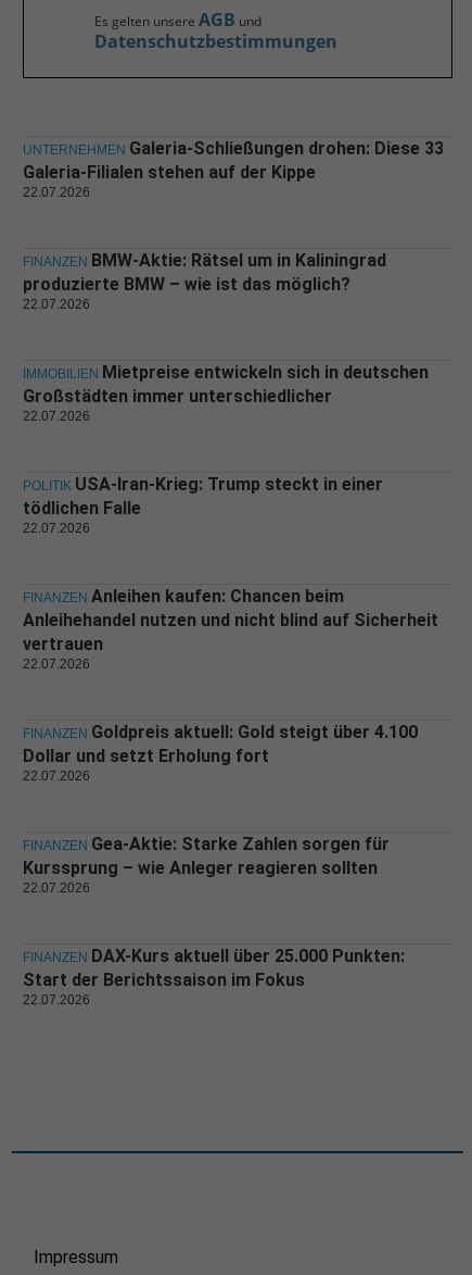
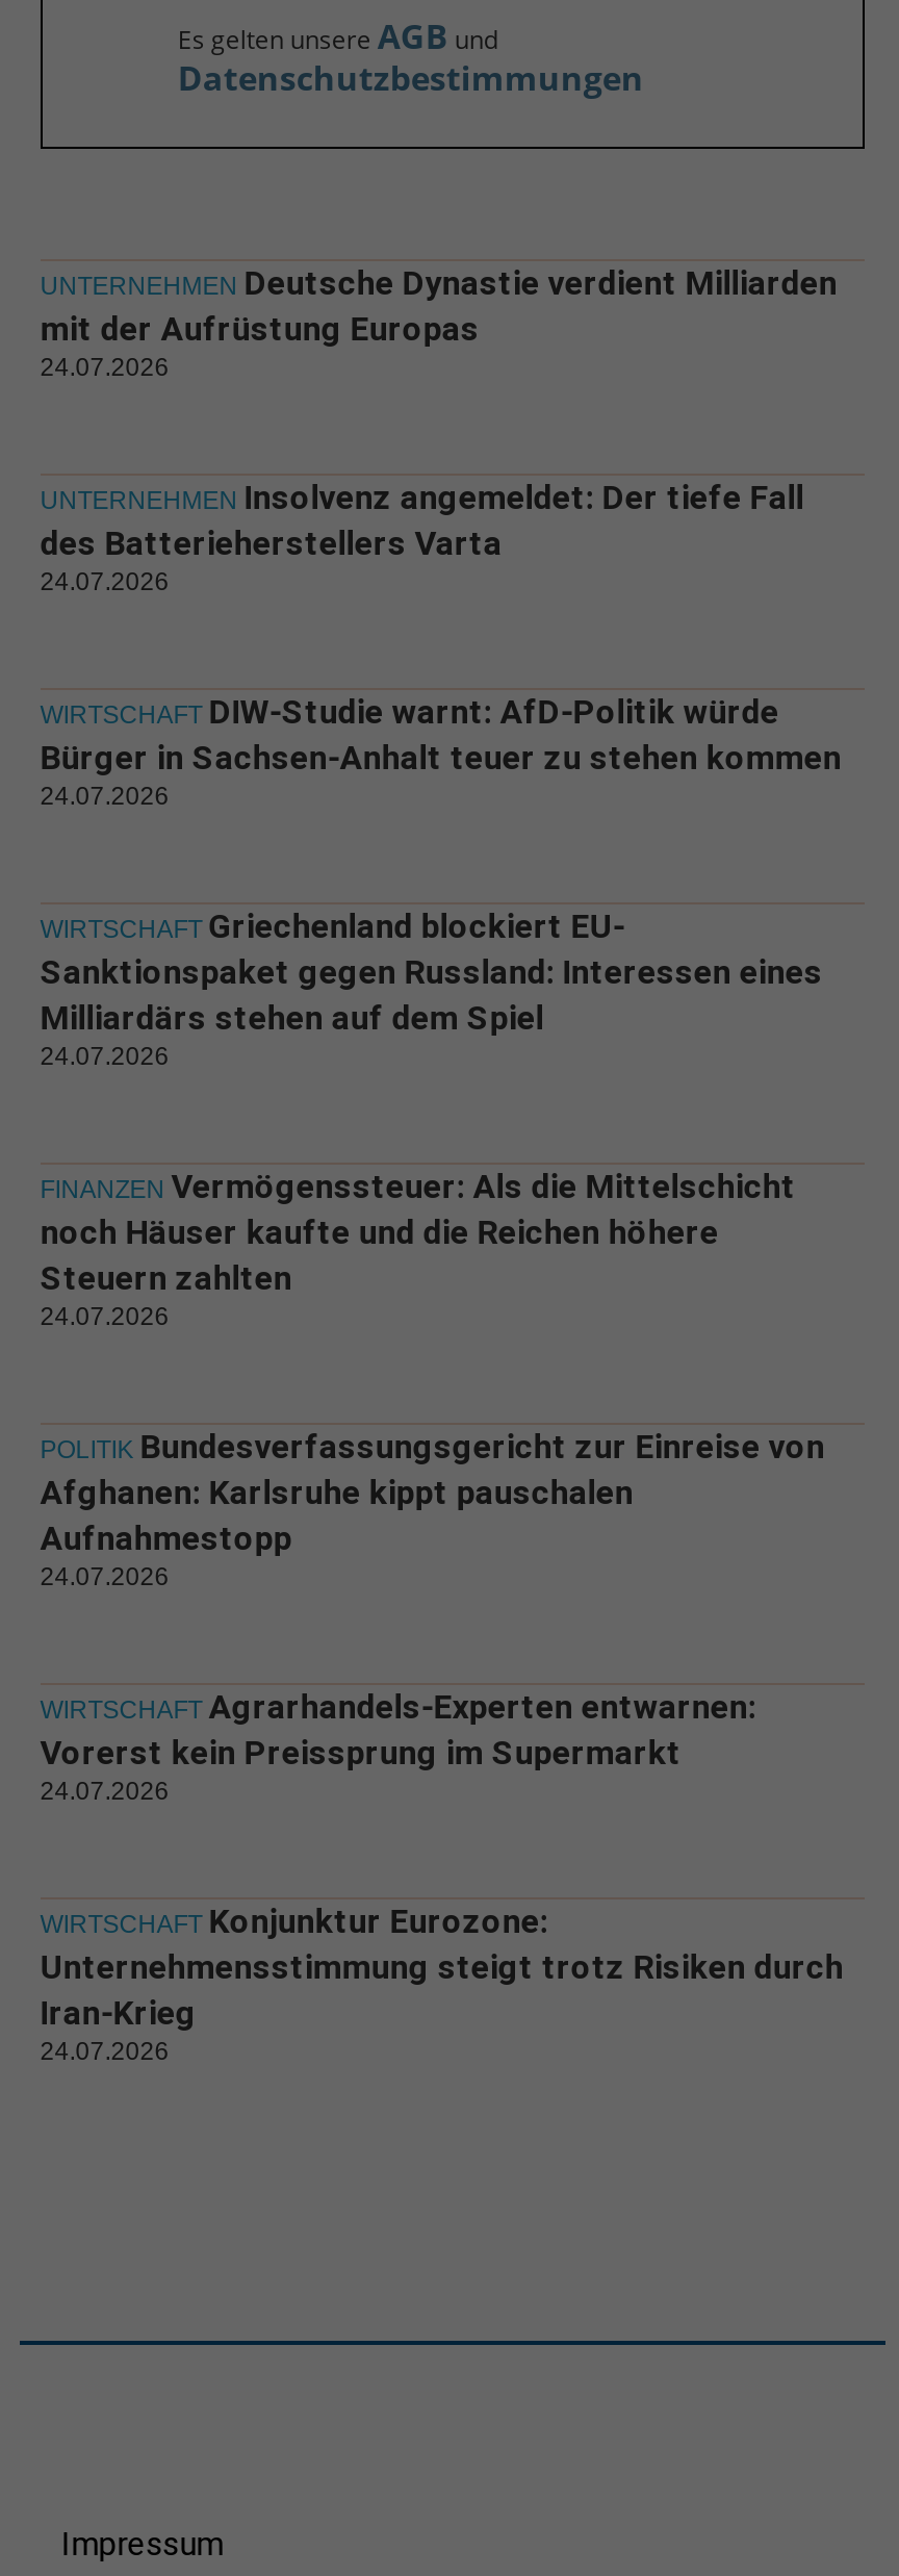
[22,138,443,200] UNTERNEHMEN Galeria-Schließungen drohen: Diese 33 | Galeria-Filialen stehen auf der Kippe | 22.07.2026 -> [40,264,837,382] UNTERNEHMEN Deutsche Dynastie verdient Milliarden | mit der Aufrüstung Europas | 24.07.2026
[22,250,386,312] FINANZEN BMW-Aktie: Rätsel um in Kaliningrad | produzierte BMW – wie ist das möglich? | 22.07.2026 -> [40,478,804,597] UNTERNEHMEN Insolvenz angemeldet: Der tiefe Fall | des Batterieherstellers Varta | 24.07.2026
[22,362,428,424] IMMOBILIEN Mietpreise entwickeln sich in deutschen | Großstädten immer unterschiedlicher | 22.07.2026 -> [40,693,841,811] WIRTSCHAFT DIW-Studie warnt: AfD-Politik würde | Bürger in Sachsen-Anhalt teuer zu stehen kommen | 24.07.2026
[22,474,383,536] POLITIK USA-Iran-Krieg: Trump steckt in einer | tödlichen Falle | 22.07.2026 -> [40,907,822,1071] WIRTSCHAFT Griechenland blockiert EU- | Sanktionspaket gegen Russland: Interessen eines | Milliardärs stehen auf dem Spiel | 24.07.2026
[22,586,438,672] FINANZEN Anleihen kaufen: Chancen beim | Anleihehandel nutzen und nicht blind auf Sicherheit | vertrauen | 22.07.2026 -> [40,1167,795,1332] FINANZEN Vermögenssteuer: Als die Mittelschicht | noch Häuser kaufte und die Reichen höhere | Steuern zahlten | 24.07.2026
[22,722,417,784] FINANZEN Goldpreis aktuell: Gold steigt über 4.100 | Dollar und setzt Erholung fort | 22.07.2026 -> [40,1427,824,1592] POLITIK Bundesverfassungsgericht zur Einreise von | Afghanen: Karlsruhe kippt pauschalen | Aufnahmestopp | 24.07.2026
[22,834,389,896] FINANZEN Gea-Aktie: Starke Zahlen sorgen für | Kurssprung – wie Anleger reagieren sollten | 22.07.2026 -> [40,1688,756,1806] WIRTSCHAFT Agrarhandels-Experten entwarnen: | Vorerst kein Preissprung im Supermarkt | 24.07.2026
[22,946,404,1008] FINANZEN DAX-Kurs aktuell über 25.000 Punkten: | Start der Berichtssaison im Fokus | 22.07.2026 -> [40,1902,843,2066] WIRTSCHAFT Konjunktur Eurozone: | Unternehmensstimmung steigt trotz Risiken durch | Iran-Krieg | 24.07.2026

